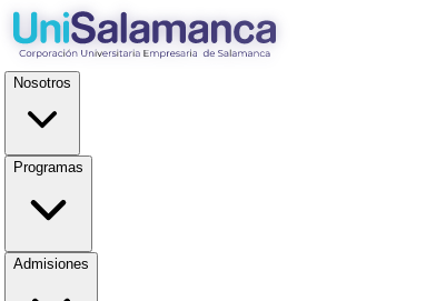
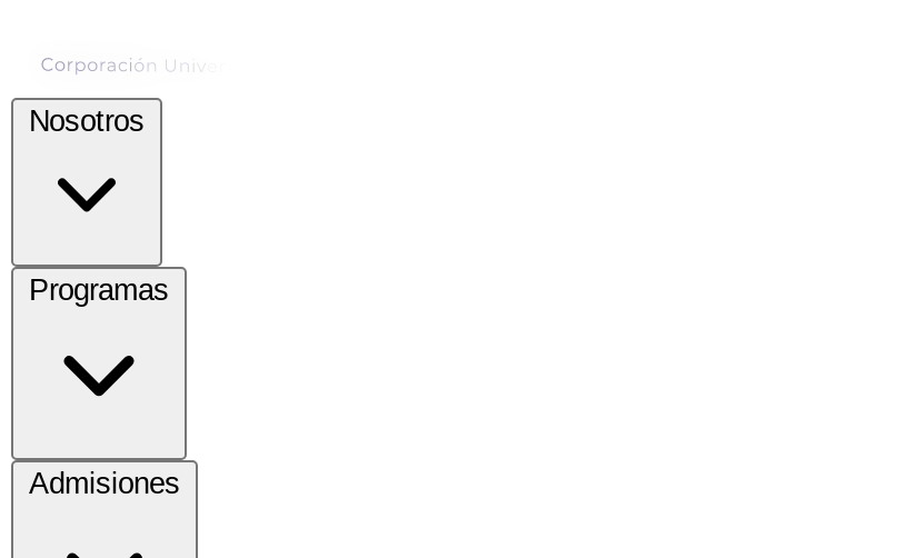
[11,9,278,59] [image] -> none

